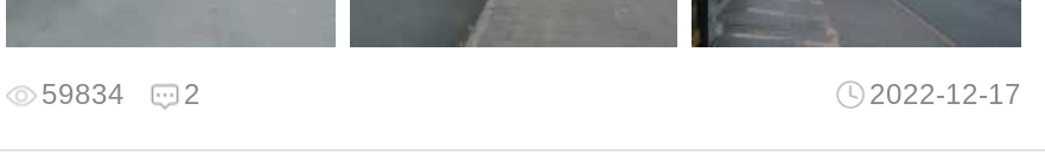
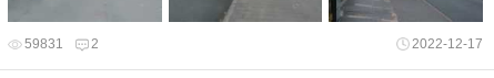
[42,78,200,111] 59834 2 -> [24,36,99,52] 59831 2

